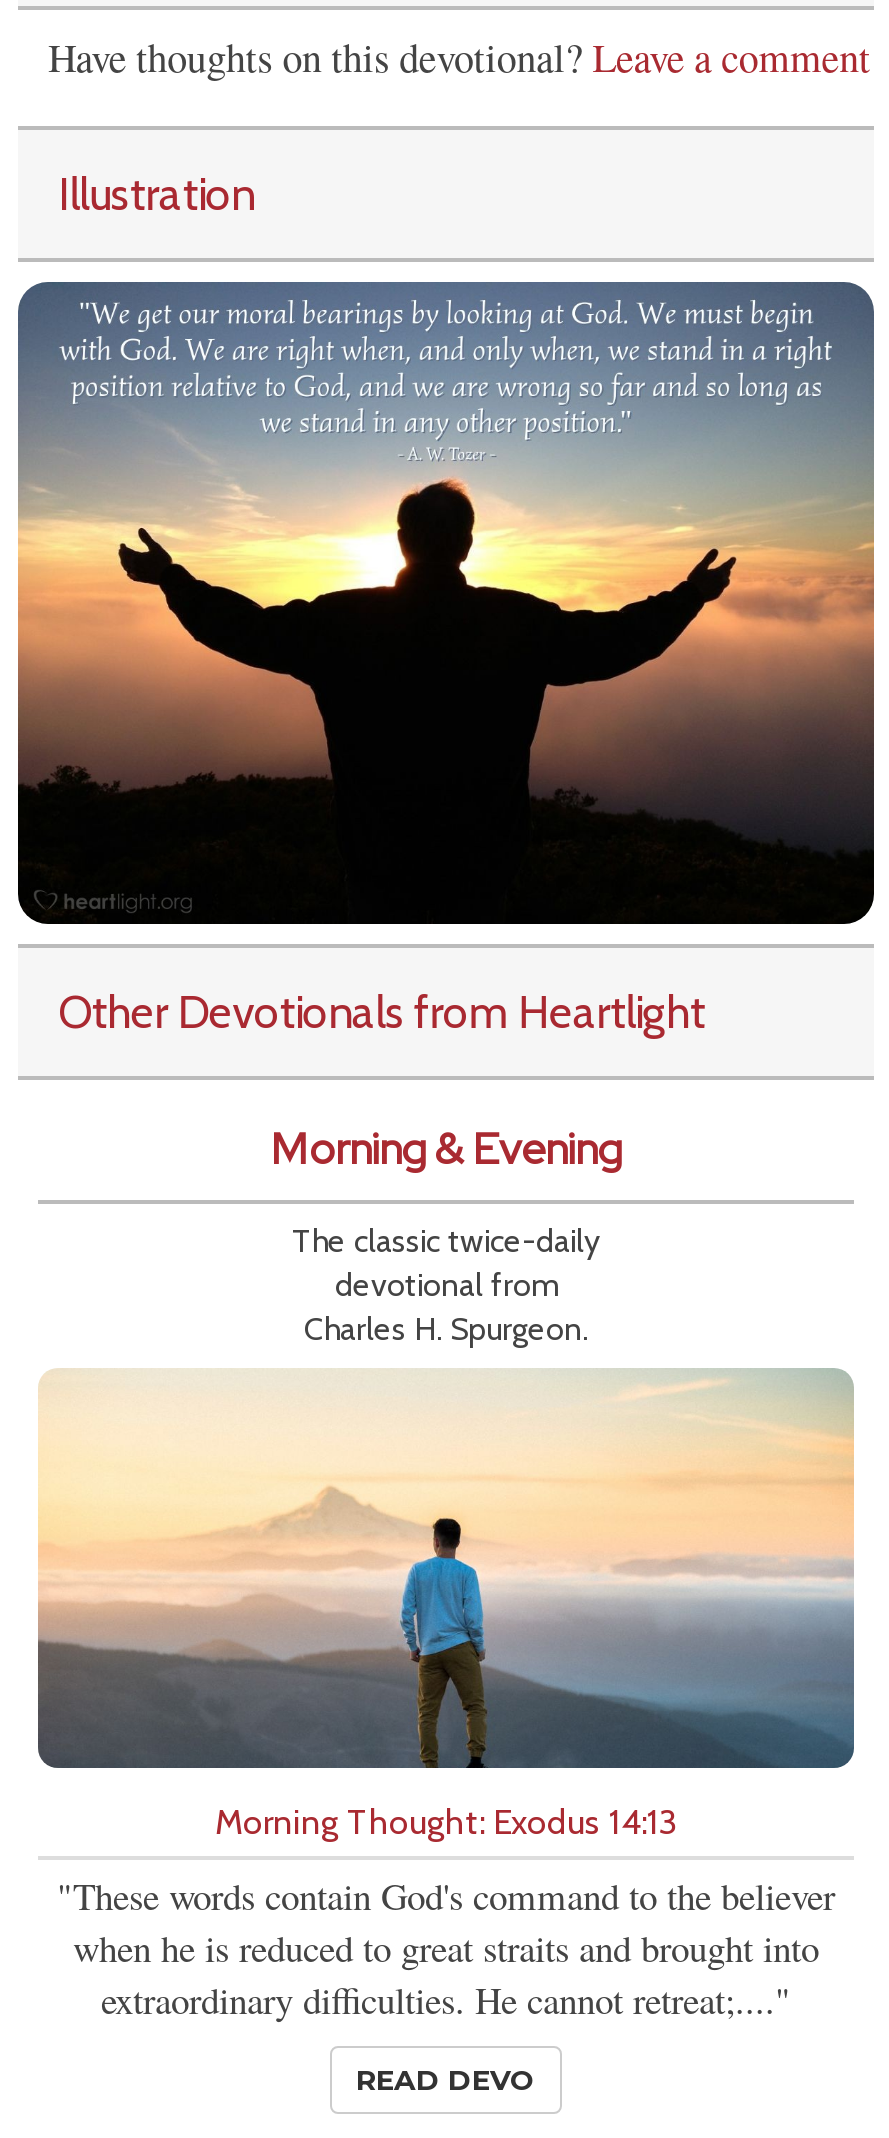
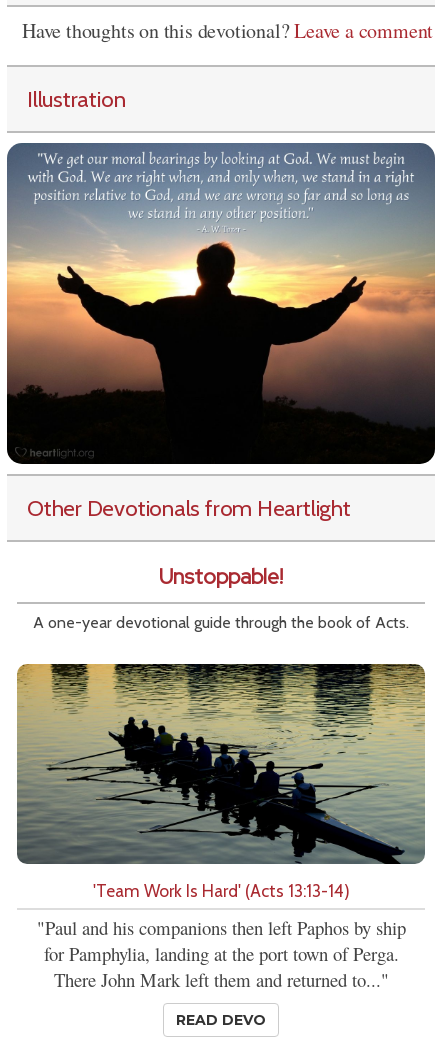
[271,1120,621,1178] Morning & Evening -> [159,562,283,591] Unstoppable!
[292,1222,600,1348] The classic twice-daily | devotional from | Charles H. Spurgeon. -> [33,613,409,632] A one-year devotional guide through the book of Acts.
[38,1368,854,1842] [image] | Morning Thought: Exodus 14:13 -> [16,663,425,901] [image] | 'Team Work Is Hard' (Acts 13:13-14)
[57,1870,835,2024] "These words contain God's command to the believer | when he is reduced to great straits and brought into | extraordinary difficulties. He cannot retreat;...." -> [36,915,405,992] "Paul and his companions then left Paphos by ship | for Pamphylia, landing at the port town of Perga. | There John Mark left them and returned to..."

